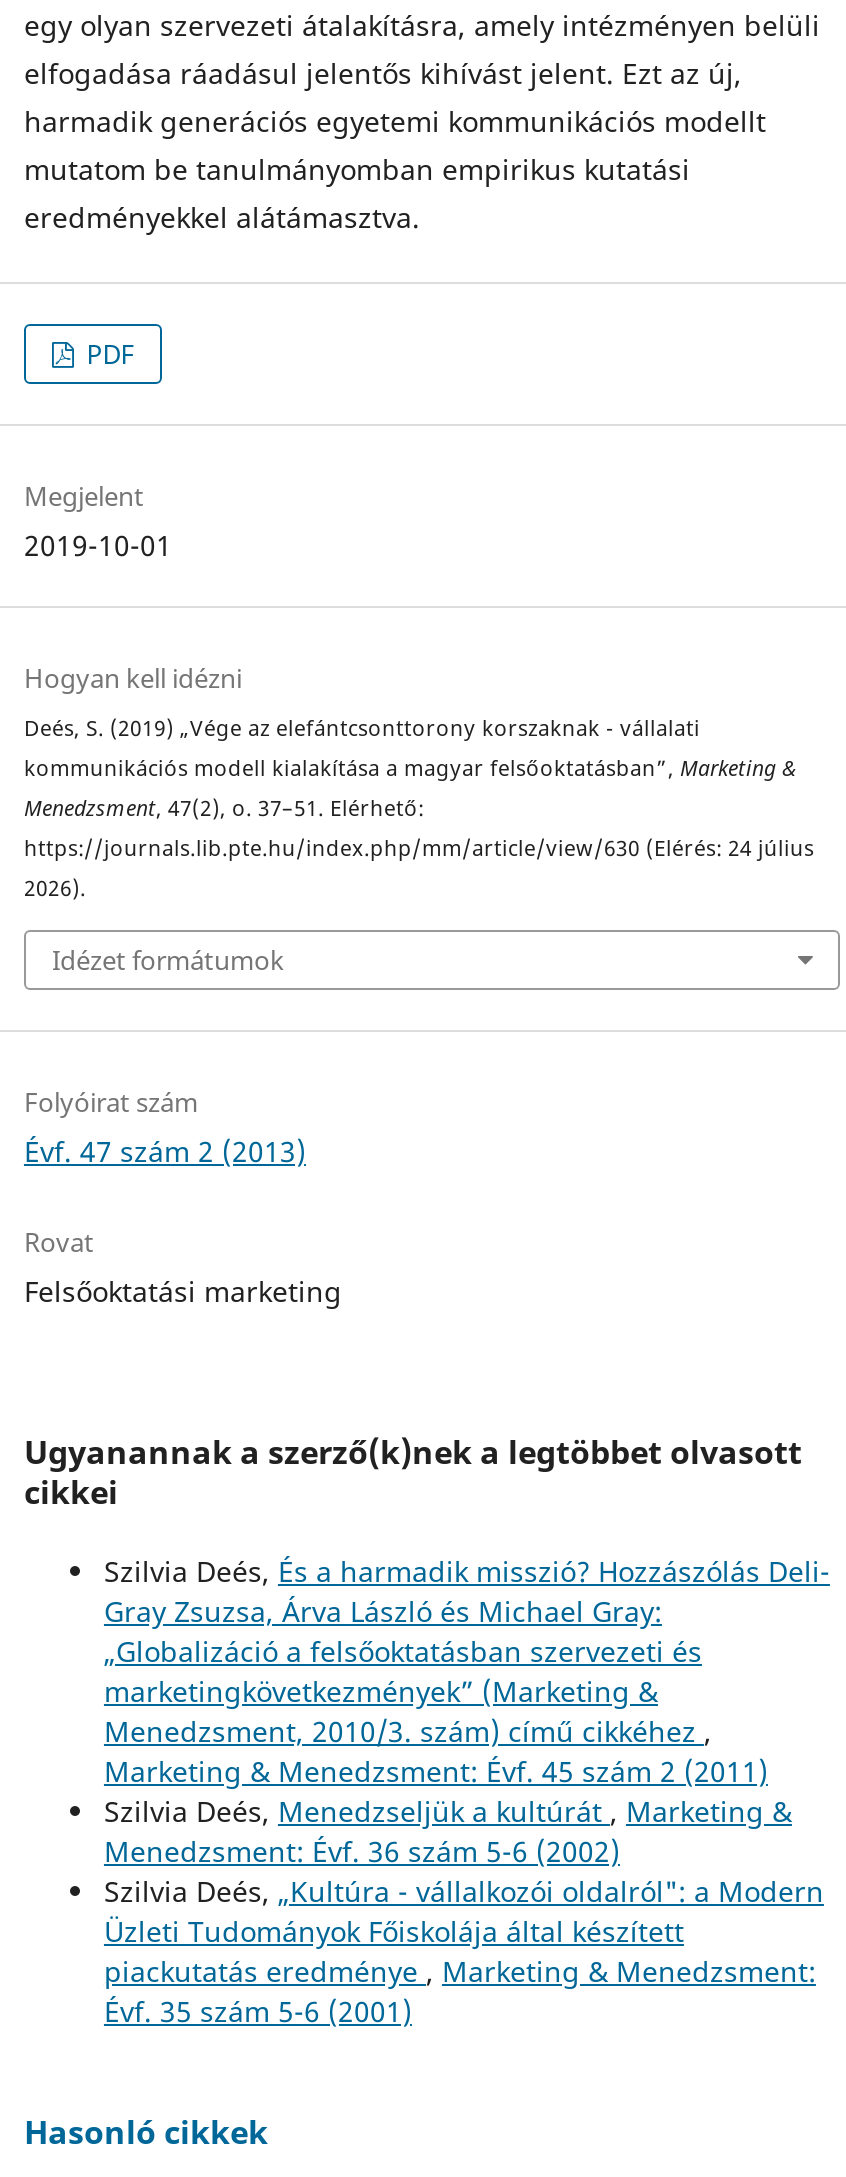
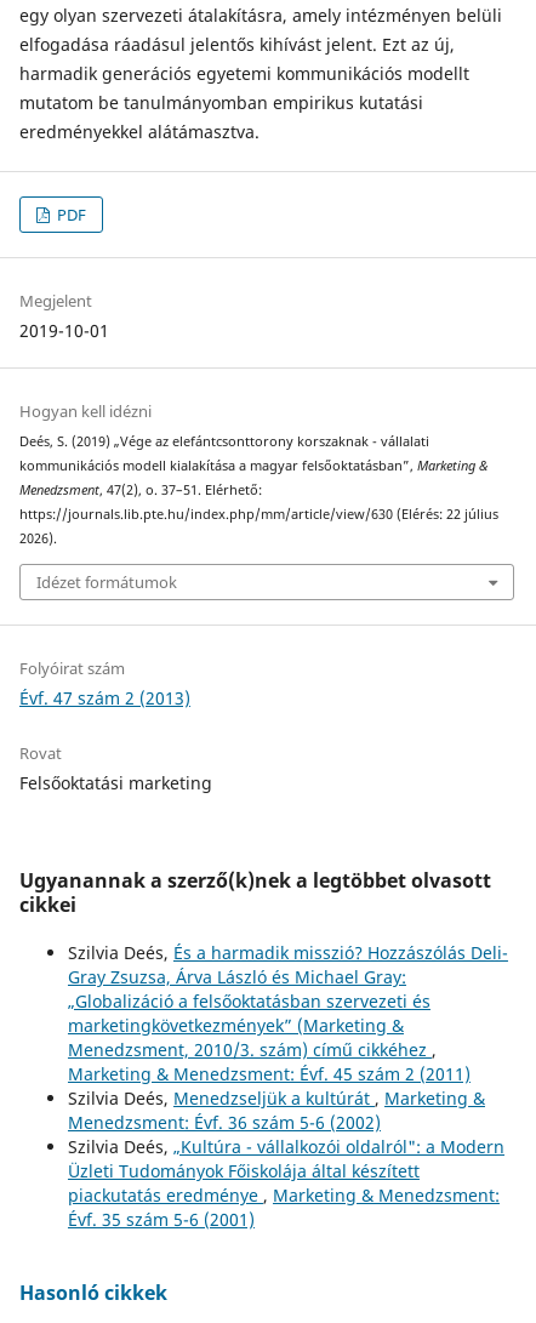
[24,834,814,862] https://journals.lib.pte.hu/index.php/mm/article/view/630 (Elérés: 24 július -> [19,506,498,523] https://journals.lib.pte.hu/index.php/mm/article/view/630 (Elérés: 22 július

